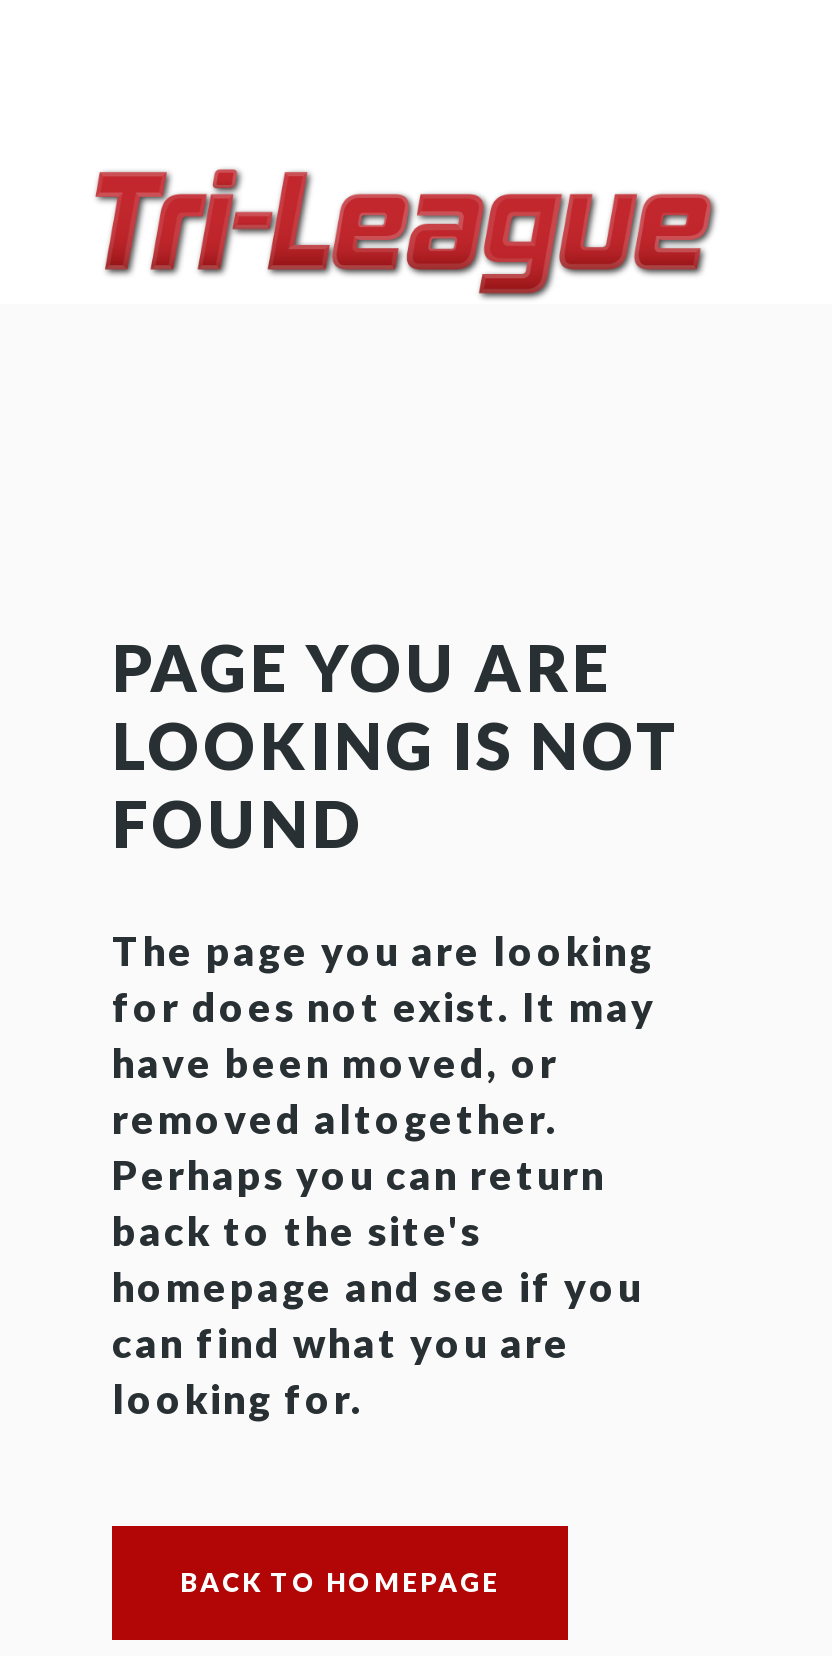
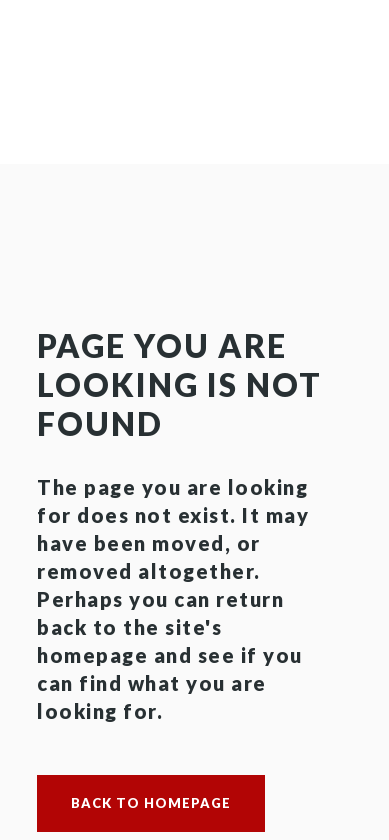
[94,166,716,300] [image] -> none

